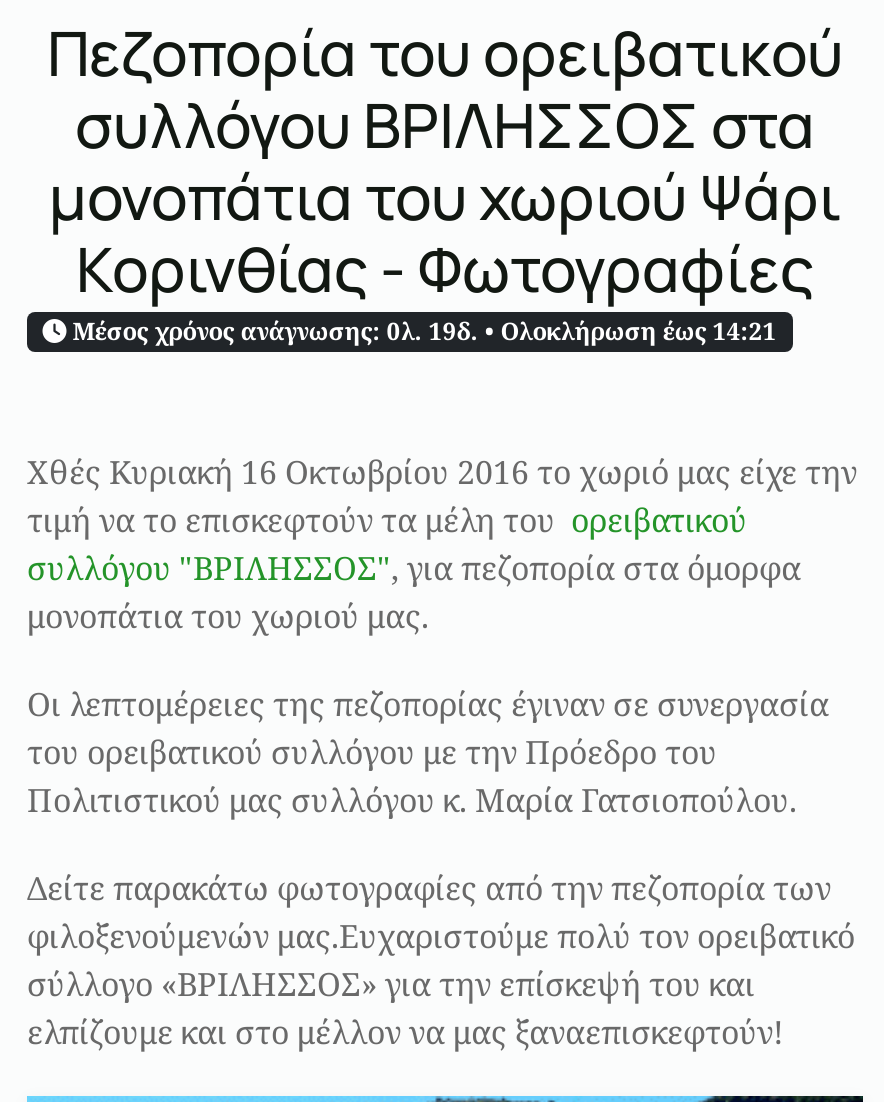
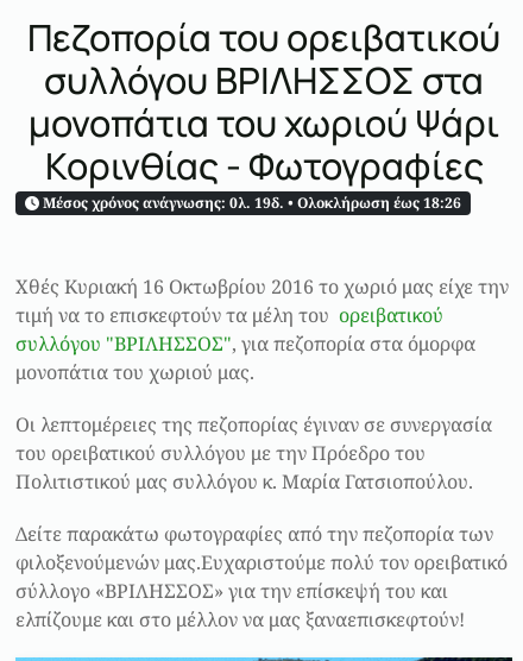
[67,314,777,348] Μέσος χρόνος ανάγνωσης: 0λ. 19δ. • Ολοκλήρωση έως 14:21 -> [39,193,461,213] Μέσος χρόνος ανάγνωσης: 0λ. 19δ. • Ολοκλήρωση έως 18:26

